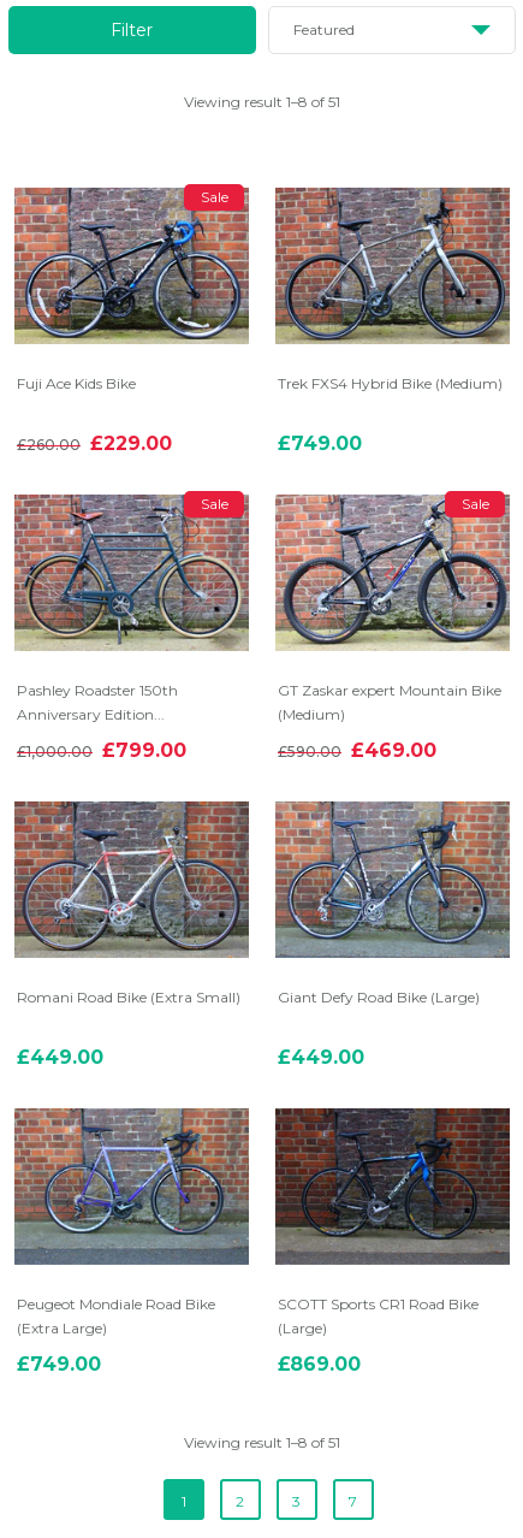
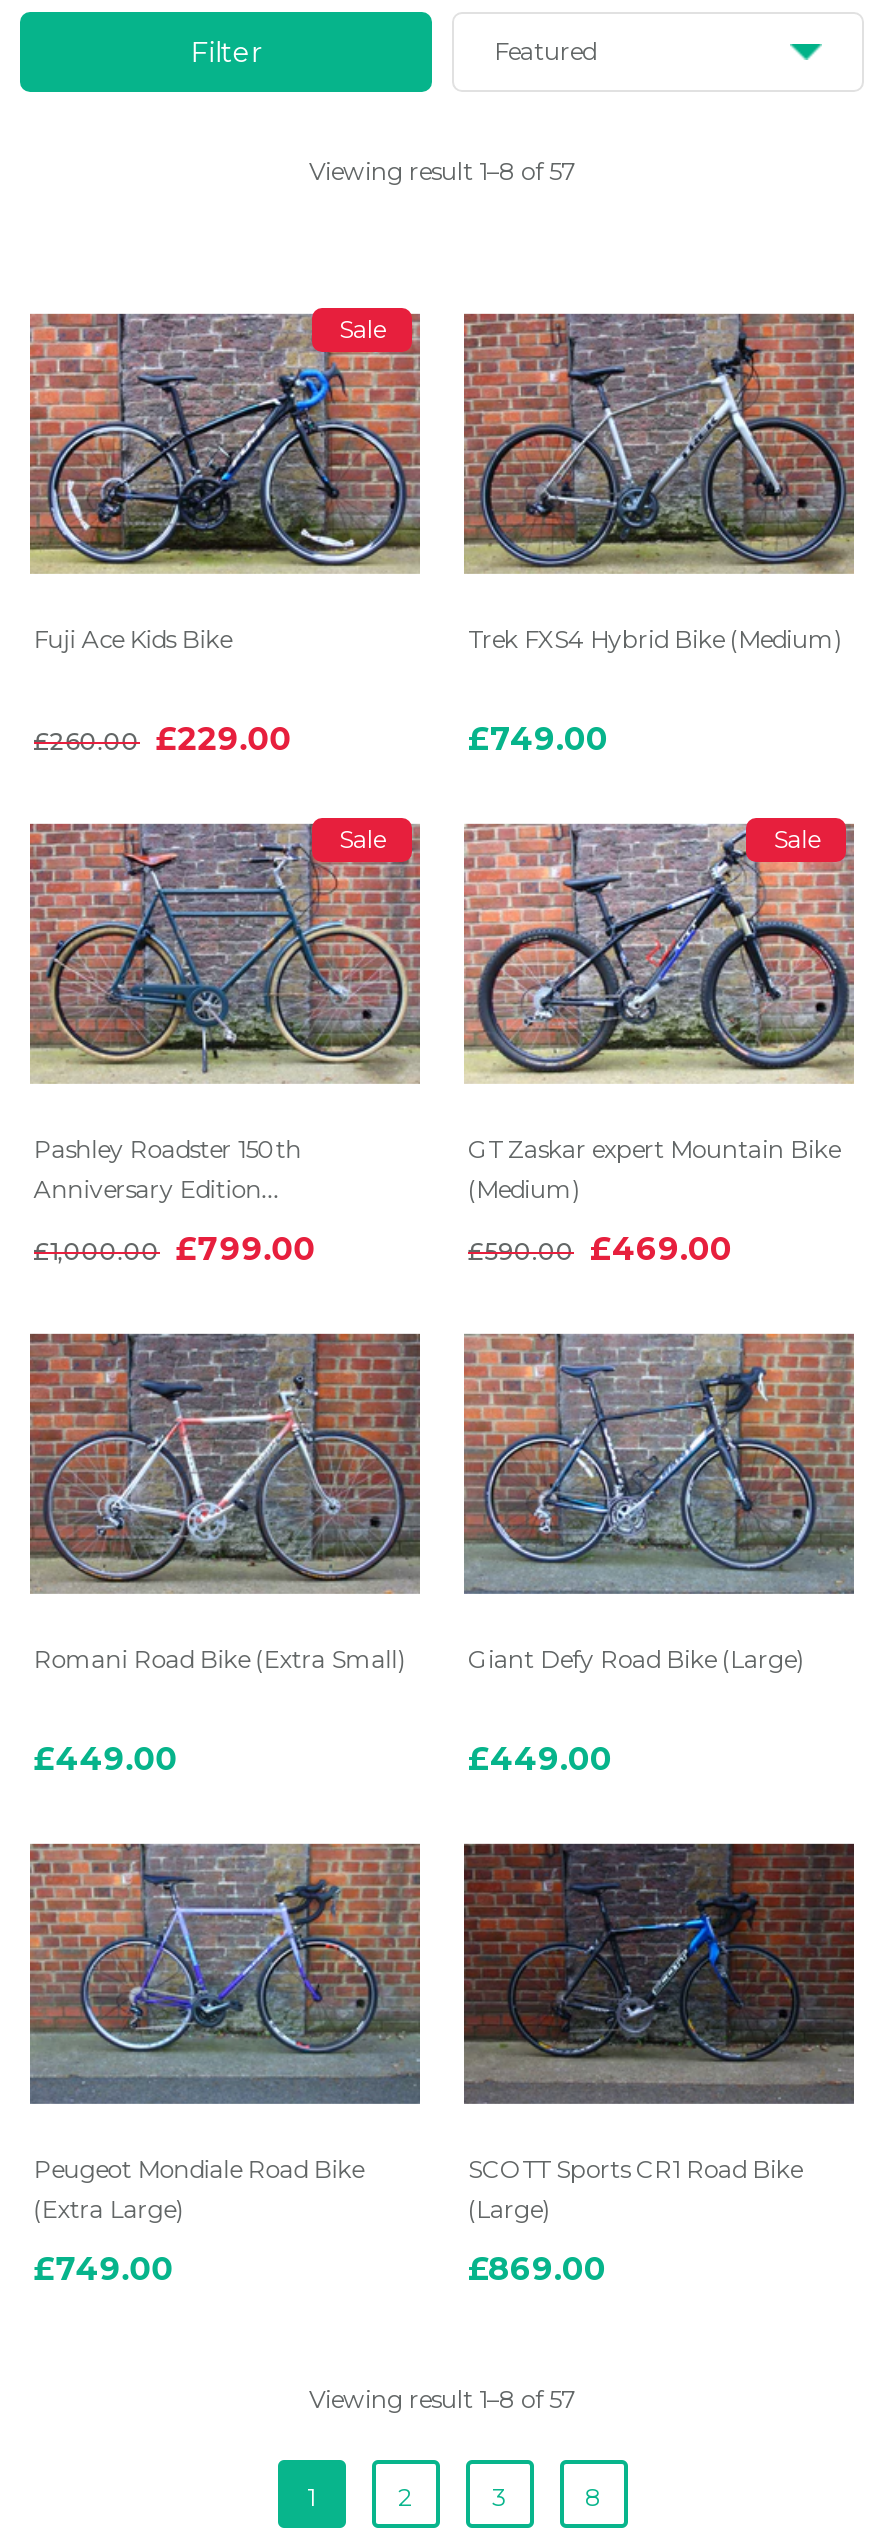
[184,92,340,110] Viewing result 1–8 of 51 -> [309,155,575,185] Viewing result 1–8 of 57
[184,1433,340,1451] Viewing result 1–8 of 51 -> [309,2383,575,2413] Viewing result 1–8 of 57
[349,1492,357,1510] 7 -> [585,2481,601,2511] 8

